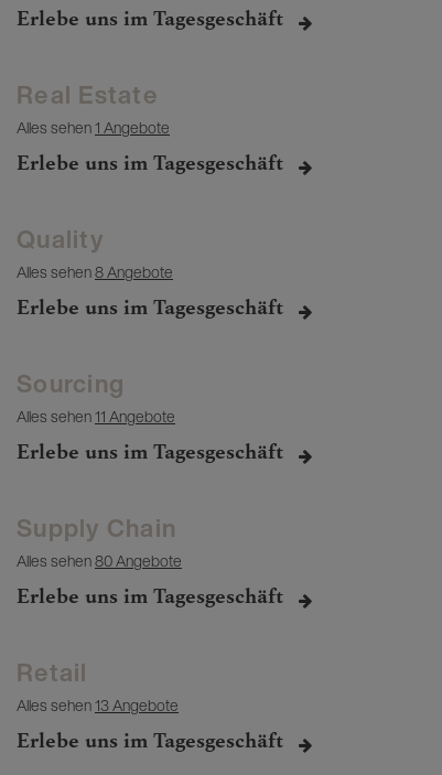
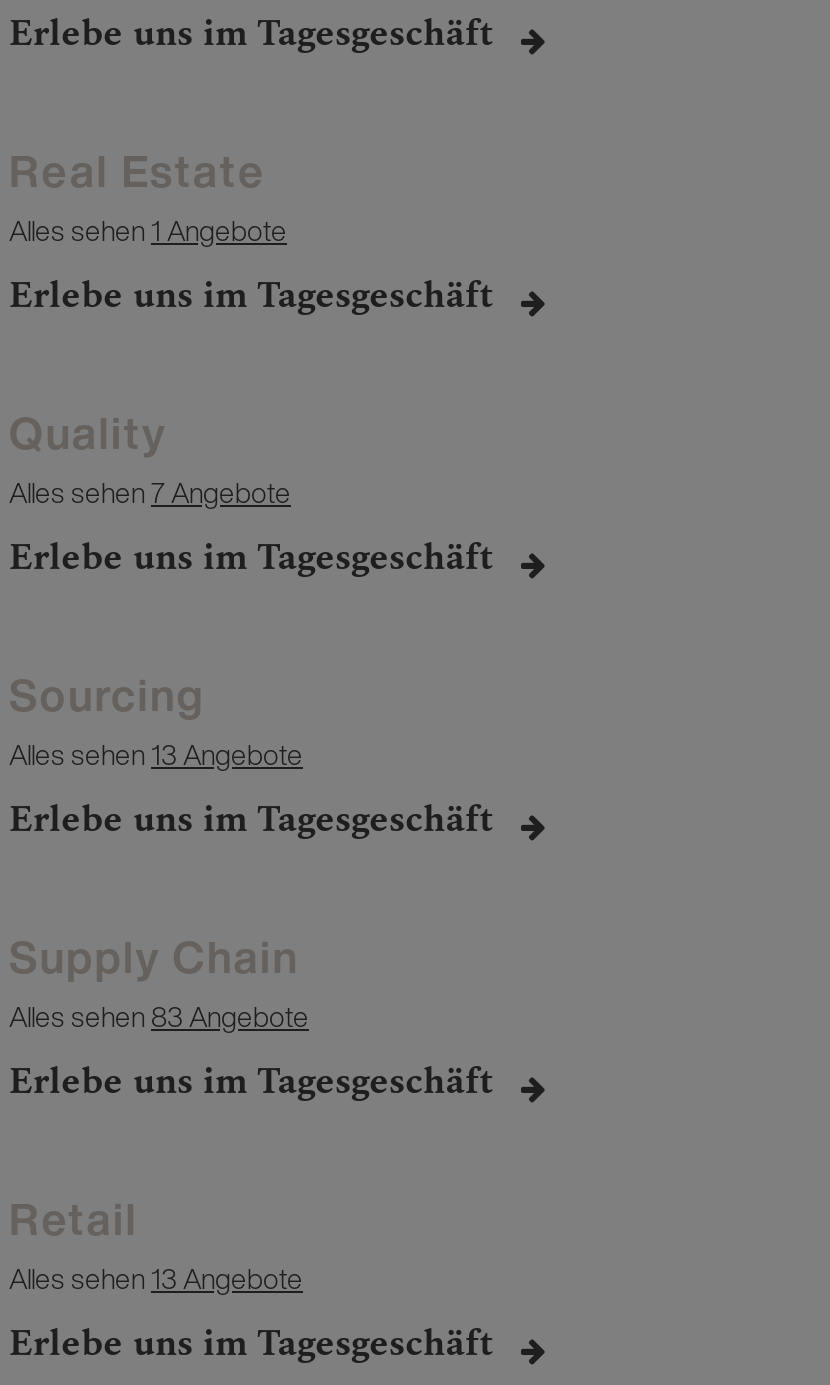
[17,260,173,283] Alles sehen8 Angebote -> [9,471,291,513] Alles sehen7 Angebote
[17,405,175,428] Alles sehen 11 Angebote -> [9,733,303,775] Alles sehen 13 Angebote
[17,549,182,572] Alles sehen 80 Angebote -> [9,995,309,1037] Alles sehen 83 Angebote

